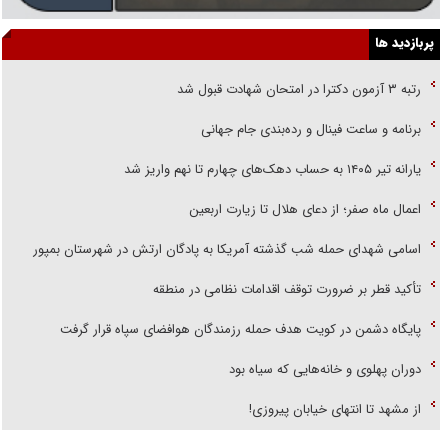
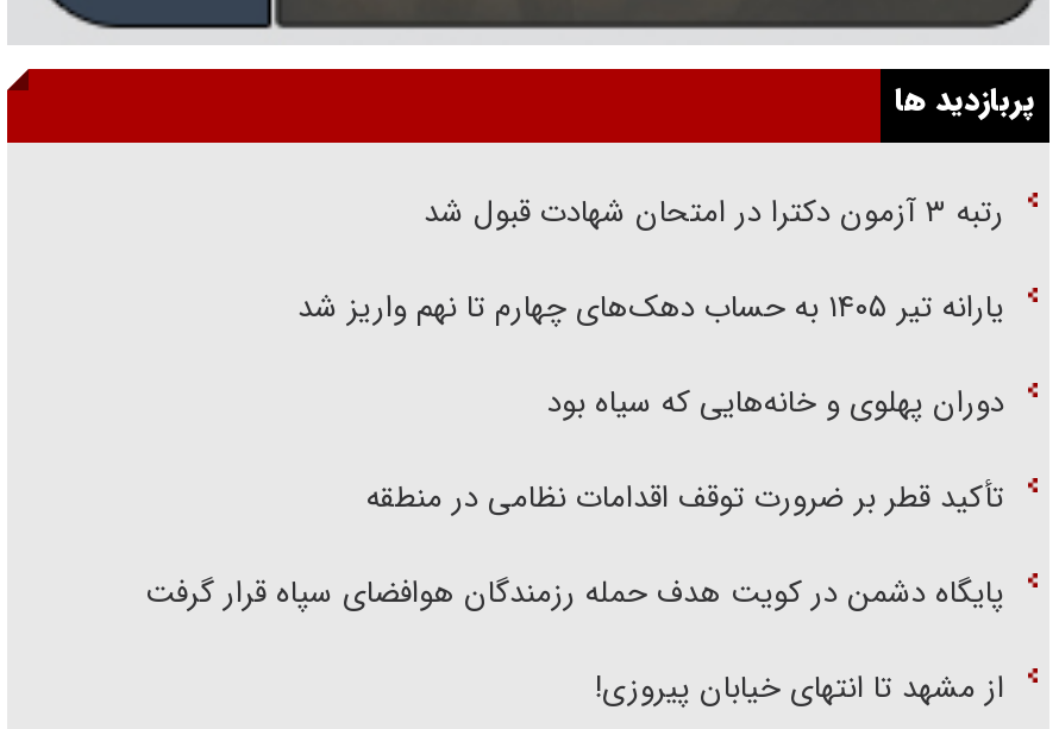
[201,119,421,140] برنامه و ساعت فینال و رده‌بندی جام جهانی -> none
[33,199,421,260] اعمال ماه صفر؛ از دعای هلال تا زیارت اربعین | اسامی شهدای حمله شب گذشته آمریکا به پادگان ارتش در شهرستان بمپور -> none
moved [225,359,421,380] -> [538,378,1004,428]: دوران پهلوی و خانه‌هایی که سیاه بود

